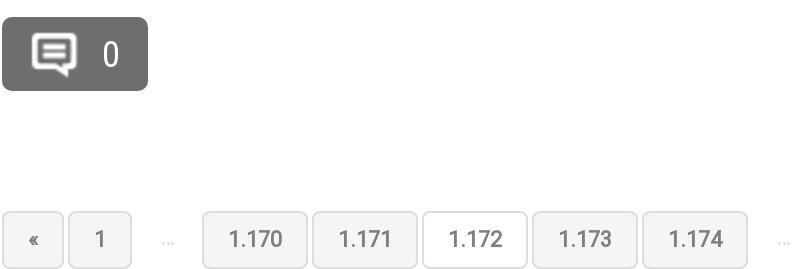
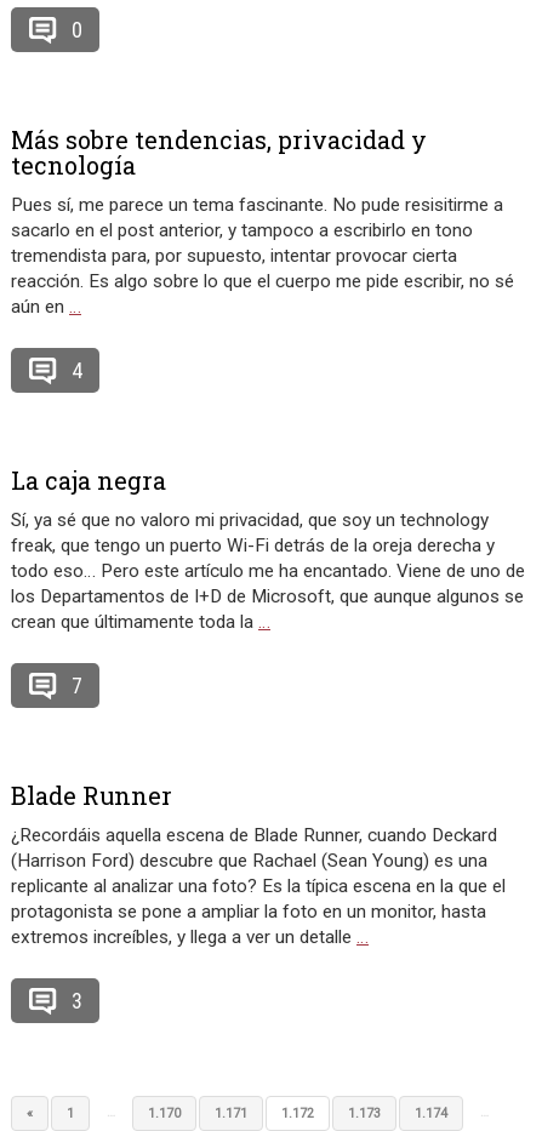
none -> [11,124,514,383] Más sobre tendencias, privacidad y | tecnología | Pues sí, me parece un tema fascinante. No pude resisitirme a | sacarlo en el post anterior, y tampoco a escribirlo en tono | tremendista para, por supuesto, intentar provocar cierta | reacción. Es algo sobre lo que el cuerpo me pide escribir, no sé | aún en … | 4
none -> [11,464,525,698] La caja negra | Sí, ya sé que no valoro mi privacidad, que soy un technology | freak, que tengo un puerto Wi-Fi detrás de la oreja derecha y | todo eso… Pero este artículo me ha encantado. Viene de uno de | los Departamentos de I+D de Microsoft, que aunque algunos se | crean que últimamente toda la … | 7
none -> [11,779,506,1013] Blade Runner | ¿Recordáis aquella escena de Blade Runner, cuando Deckard | (Harrison Ford) descubre que Rachael (Sean Young) es una | replicante al analizar una foto? Es la típica escena en la que el | protagonista se pone a ampliar la foto en un monitor, hasta | extremos increíbles, y llega a ver un detalle … | 3

